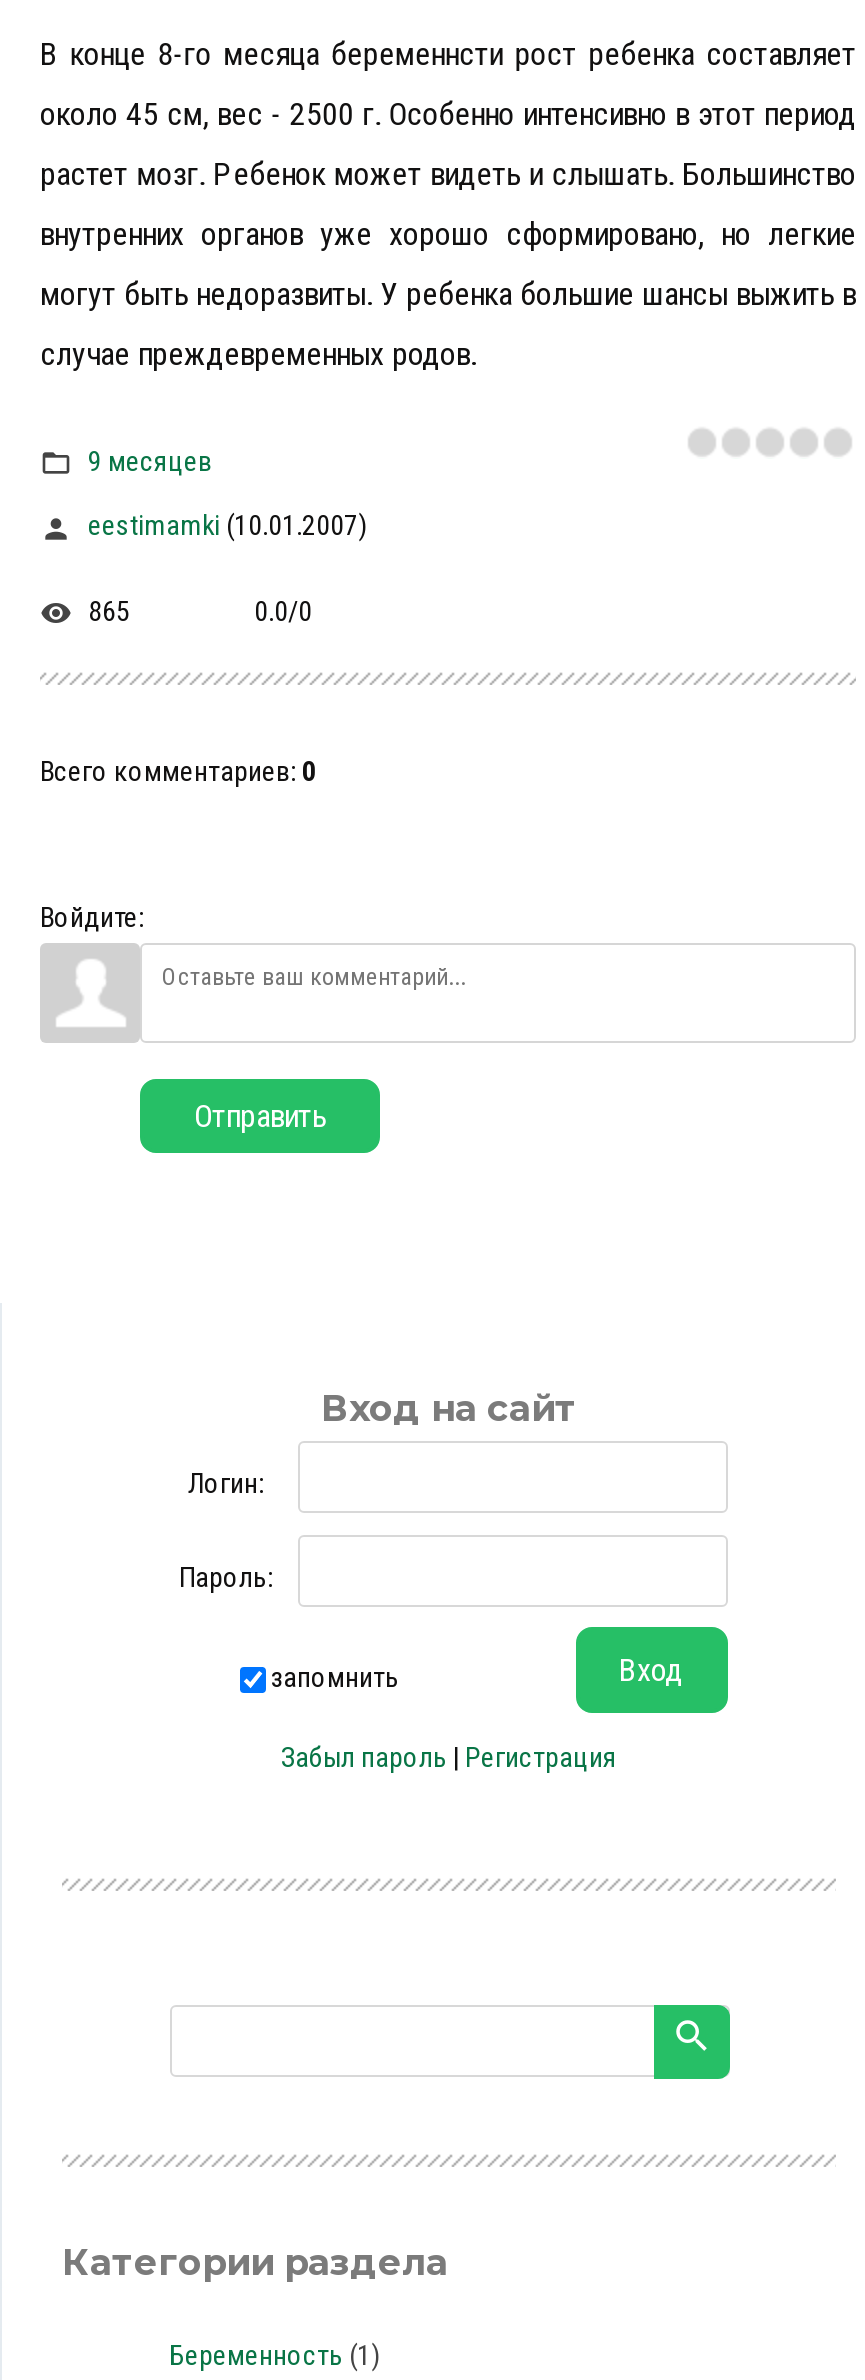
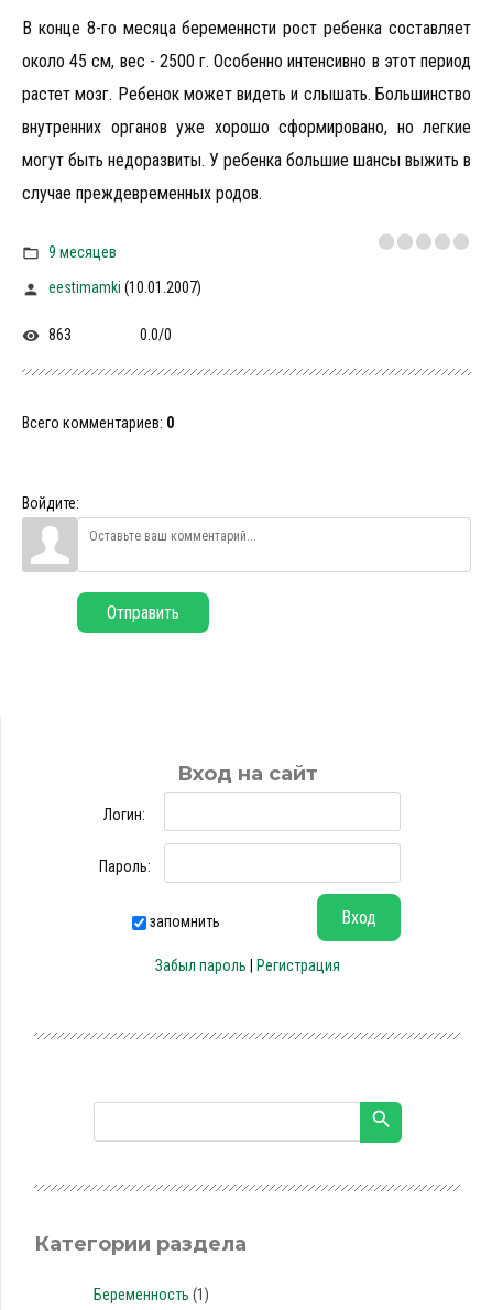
[88,595,130,627] 865 -> [48,326,72,343] 863

